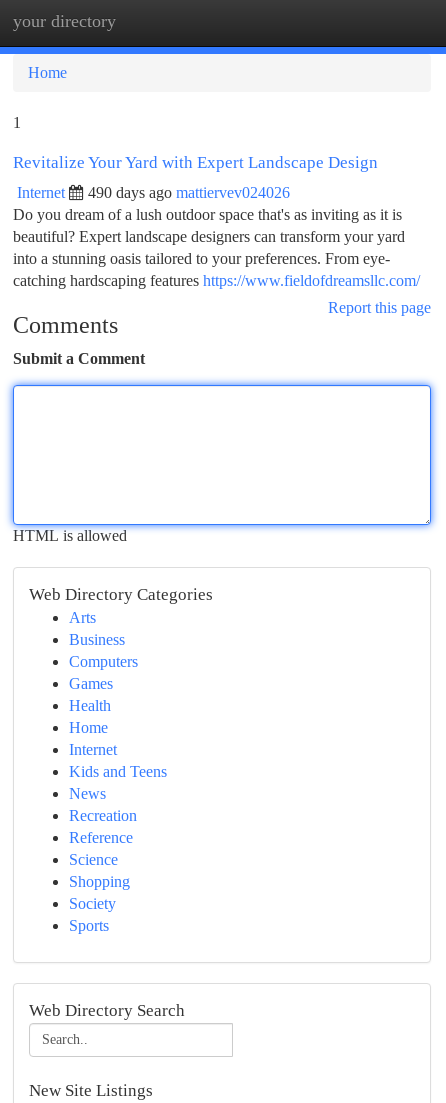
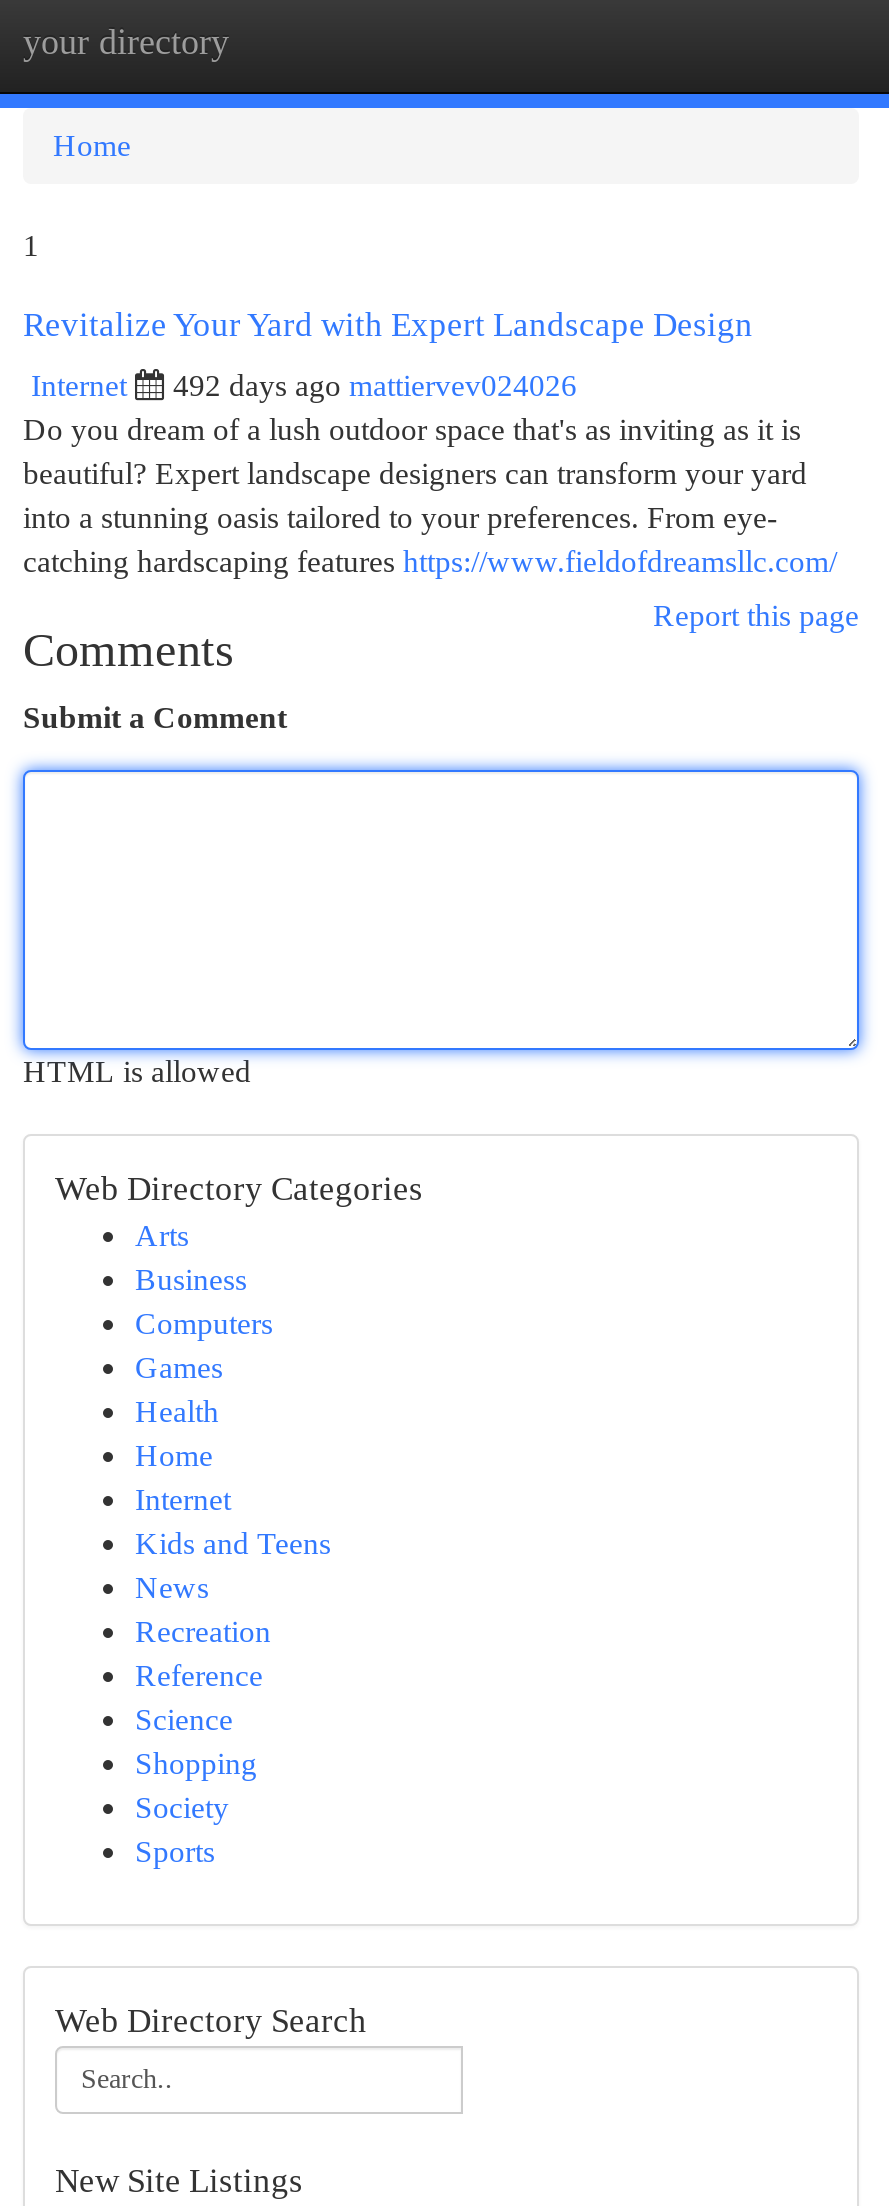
[88,184,290,201] 490 days ago mattiervev024026 -> [173,368,577,402] 492 days ago mattiervev024026

